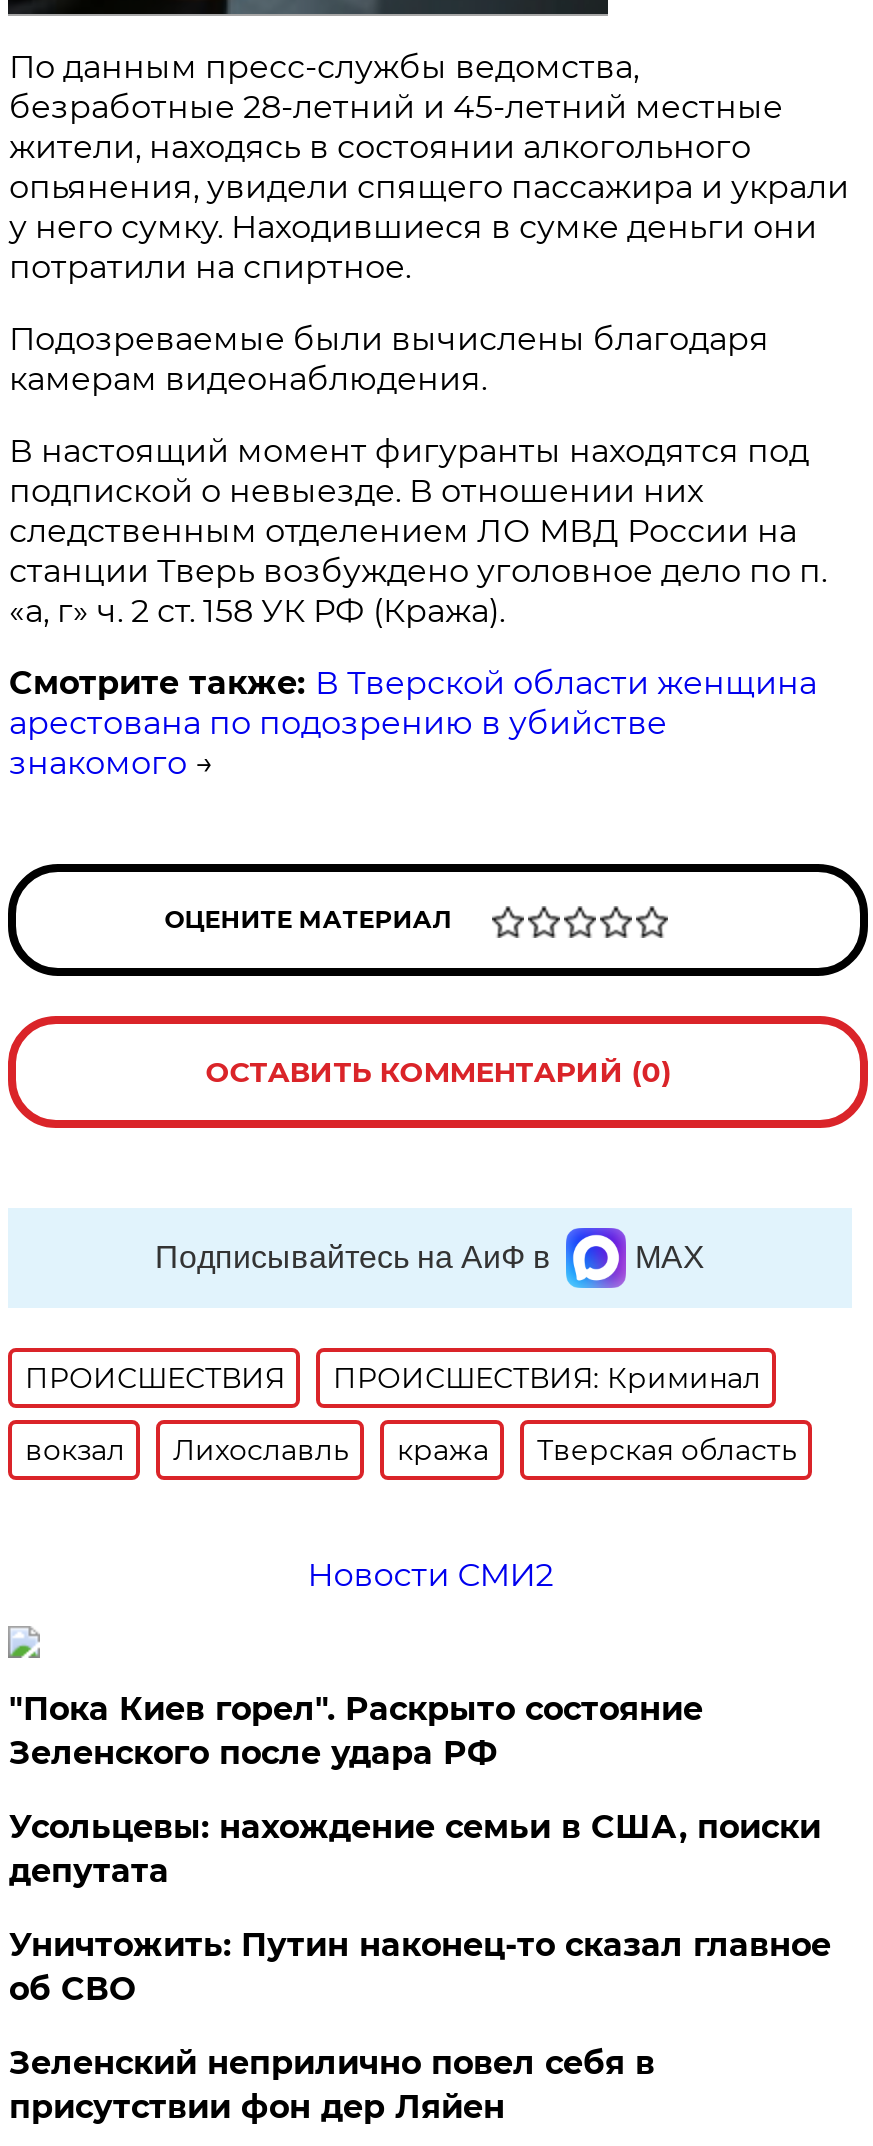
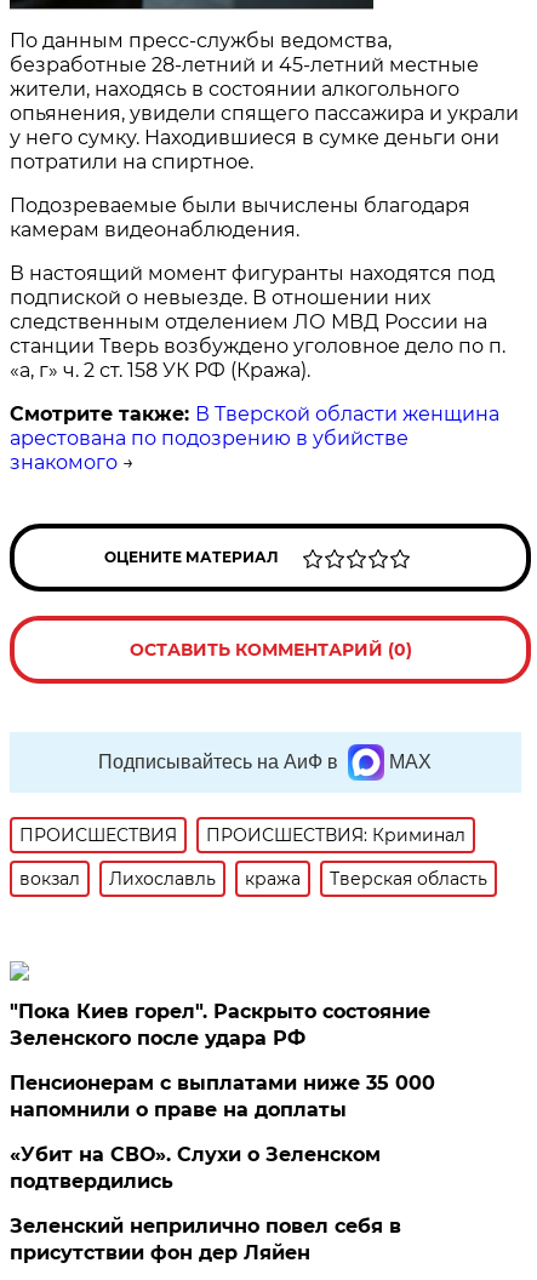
[307,1556,553,1594] Новости СМИ2 -> none
[9,1808,821,1890] Усольцевы: нахождение семьи в США, поиски | депутата -> [10,1071,436,1121] Пенсионерам с выплатами ниже 35 000 | напомнили о праве на доплаты
[9,1926,831,2008] Уничтожить: Путин наконец-то сказал главное | об СВО -> [10,1143,381,1193] «Убит на СВО». Слухи о Зеленском | подтвердились

